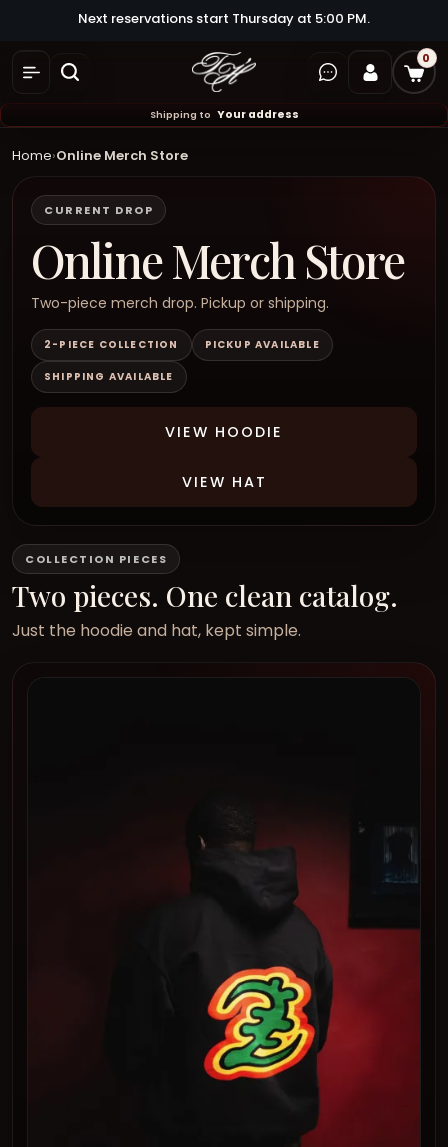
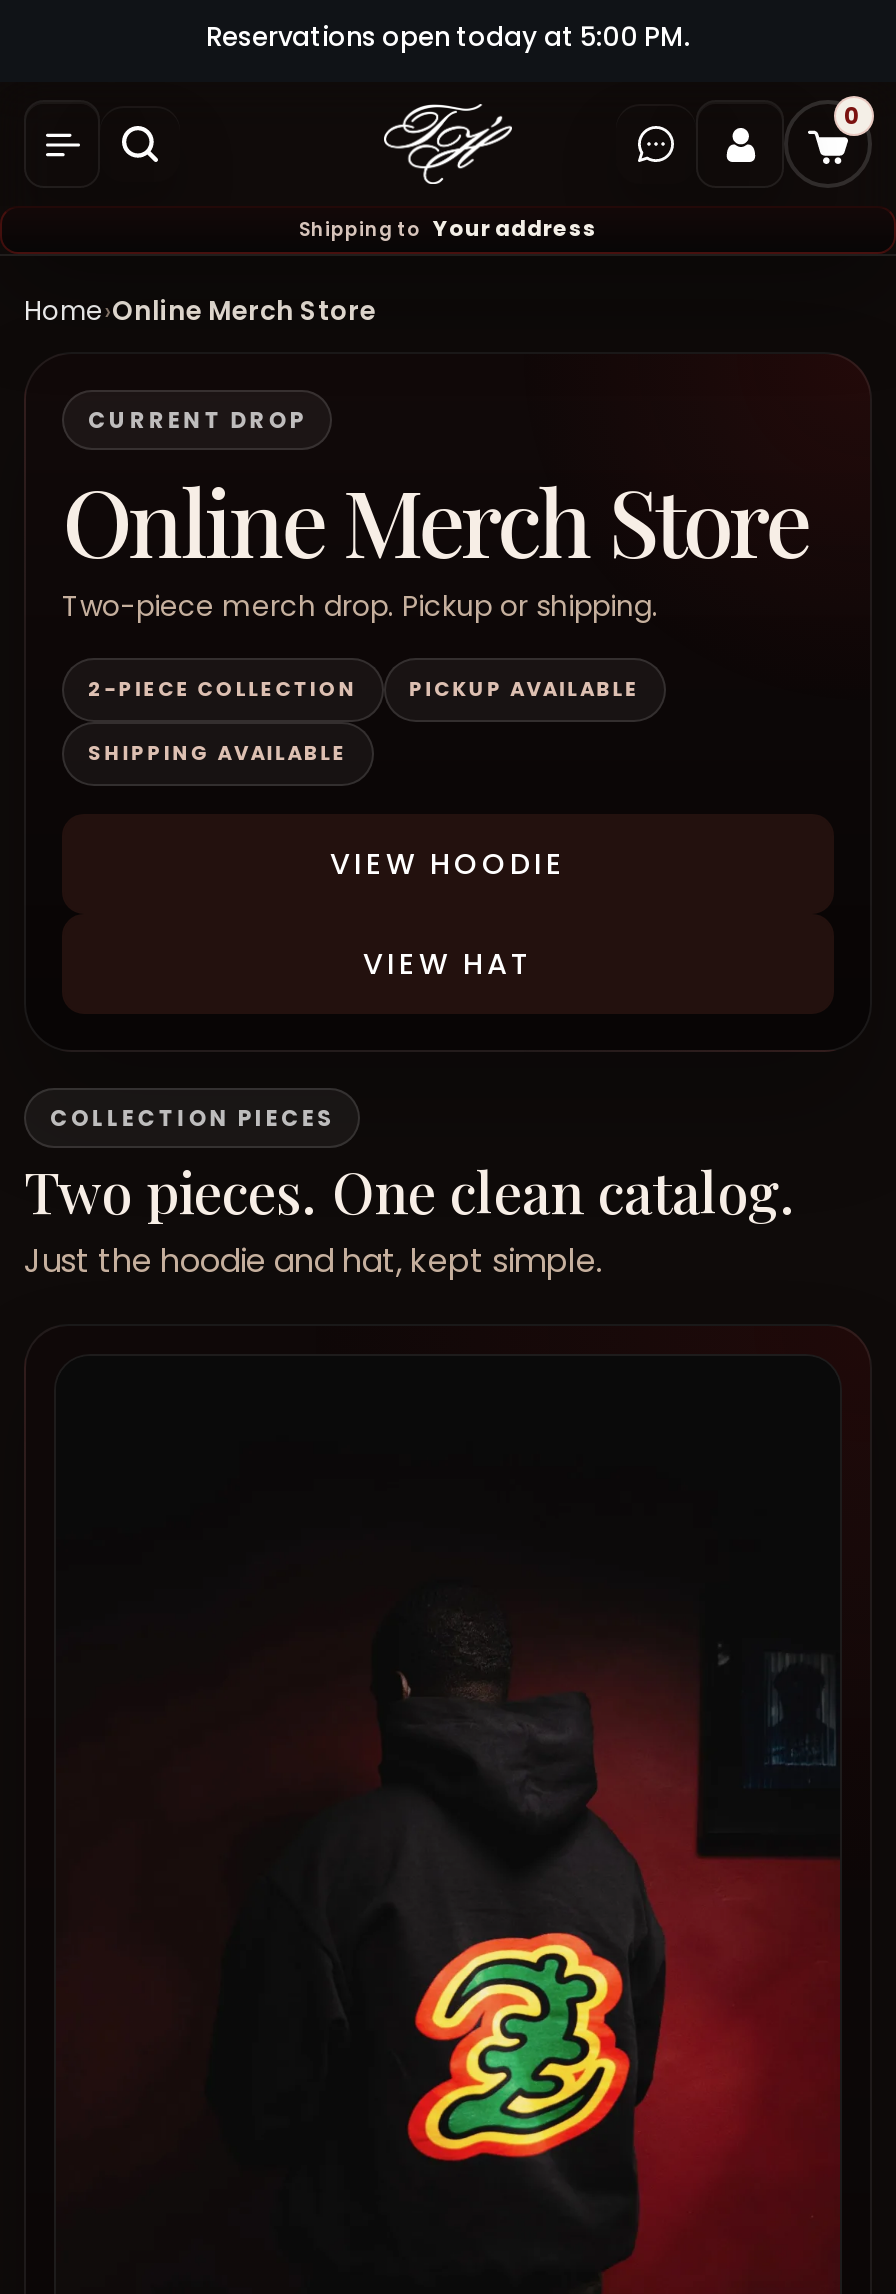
[78,9,370,28] Next reservations start Thursday at 5:00 PM. -> [206,18,690,56] Reservations open today at 5:00 PM.

